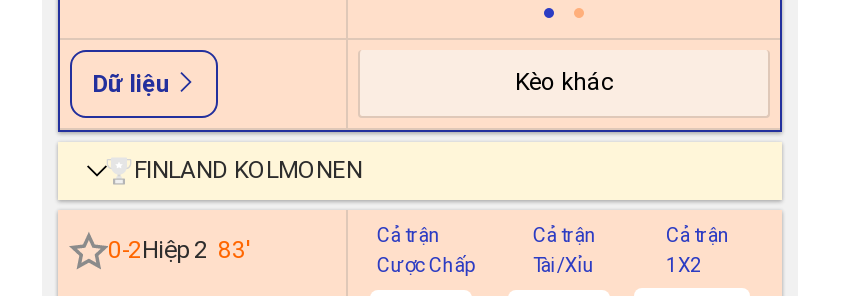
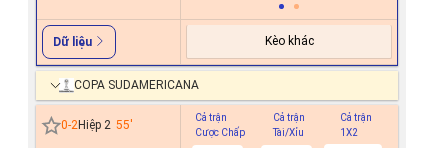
[134,156,362,184] FINLAND KOLMONEN -> [74,78,199,92] COPA SUDAMERICANA
[108,236,252,264] 0-2Hiệp 2 83' -> [61,118,133,132] 0-2Hiệp 2 55'

